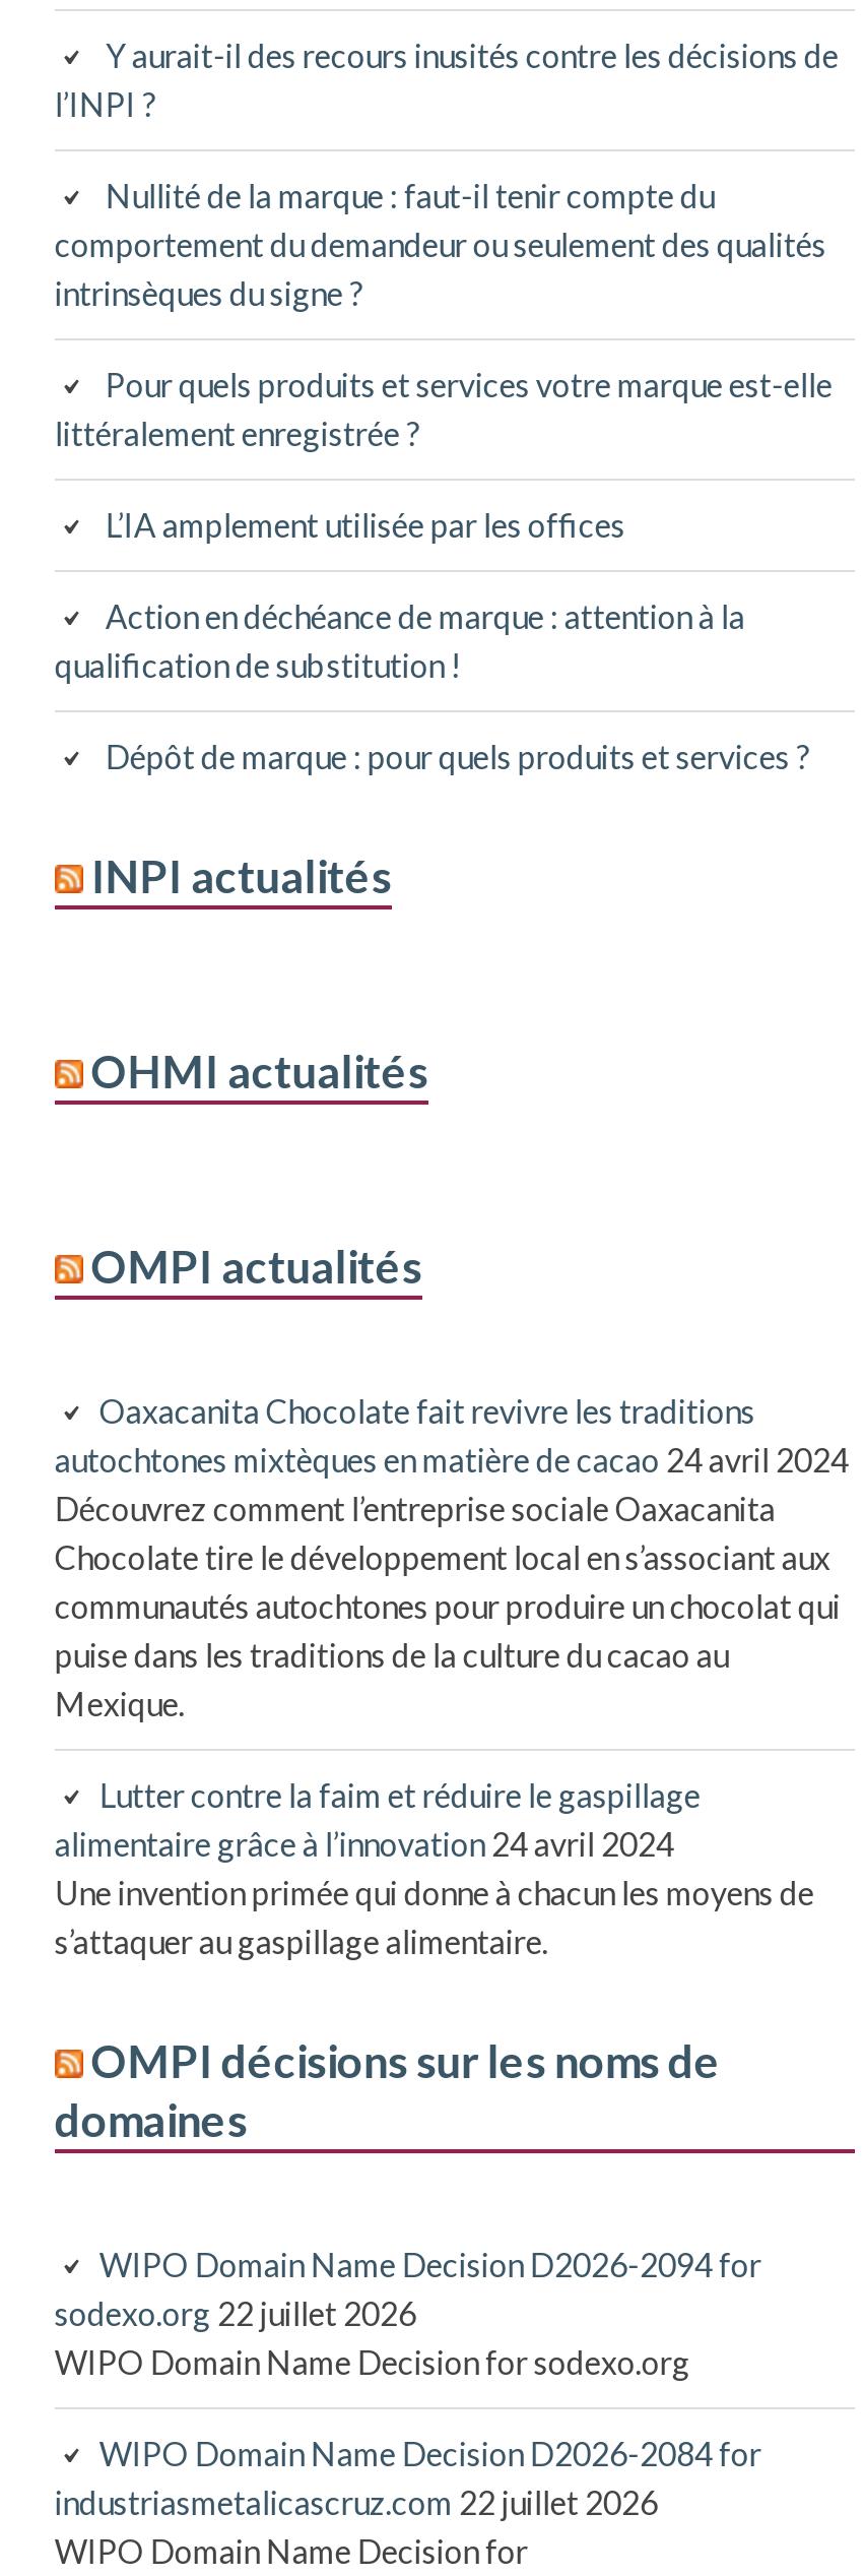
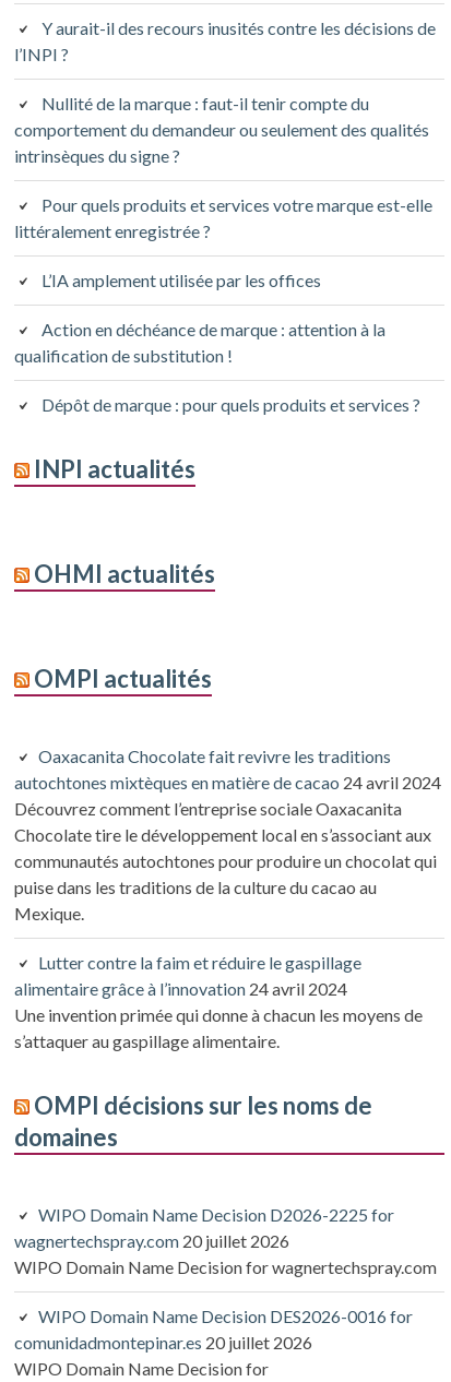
[99,2245,761,2283] WIPO Domain Name Decision D2026-2094 for -> [38,1204,394,1225] WIPO Domain Name Decision D2026-2225 for
[55,2294,416,2332] sodexo.org 22 juillet 2026 -> [14,1230,289,1251] wagnertechspray.com 20 juillet 2026
[55,2342,690,2381] WIPO Domain Name Decision for sodexo.org -> [14,1256,437,1277] WIPO Domain Name Decision for wagnertechspray.com
[99,2434,761,2472] WIPO Domain Name Decision D2026-2084 for -> [38,1306,413,1326] WIPO Domain Name Decision DES2026-0016 for
[55,2483,658,2521] industriasmetalicascruz.com 22 juillet 2026 -> [14,1332,312,1353] comunidadmontepinar.es 20 juillet 2026

